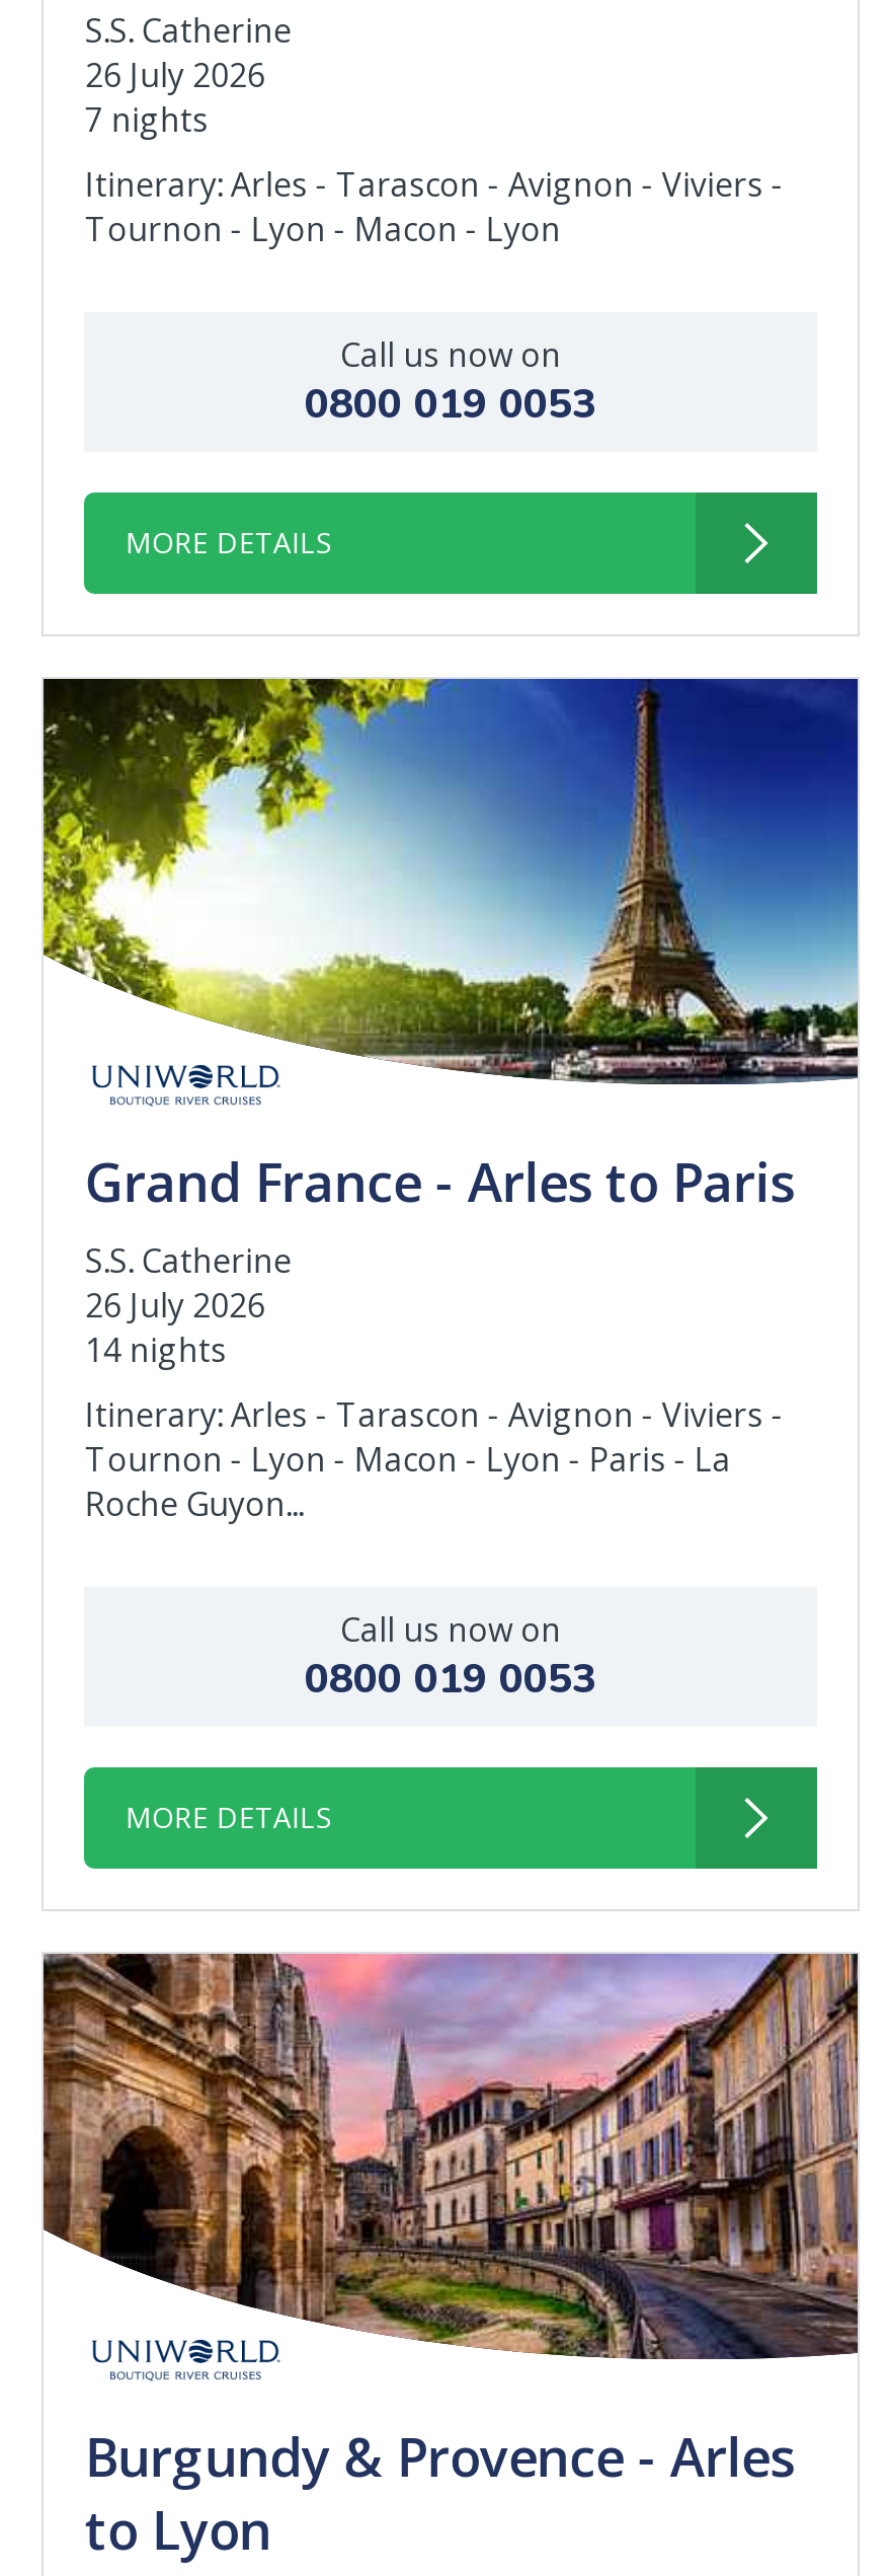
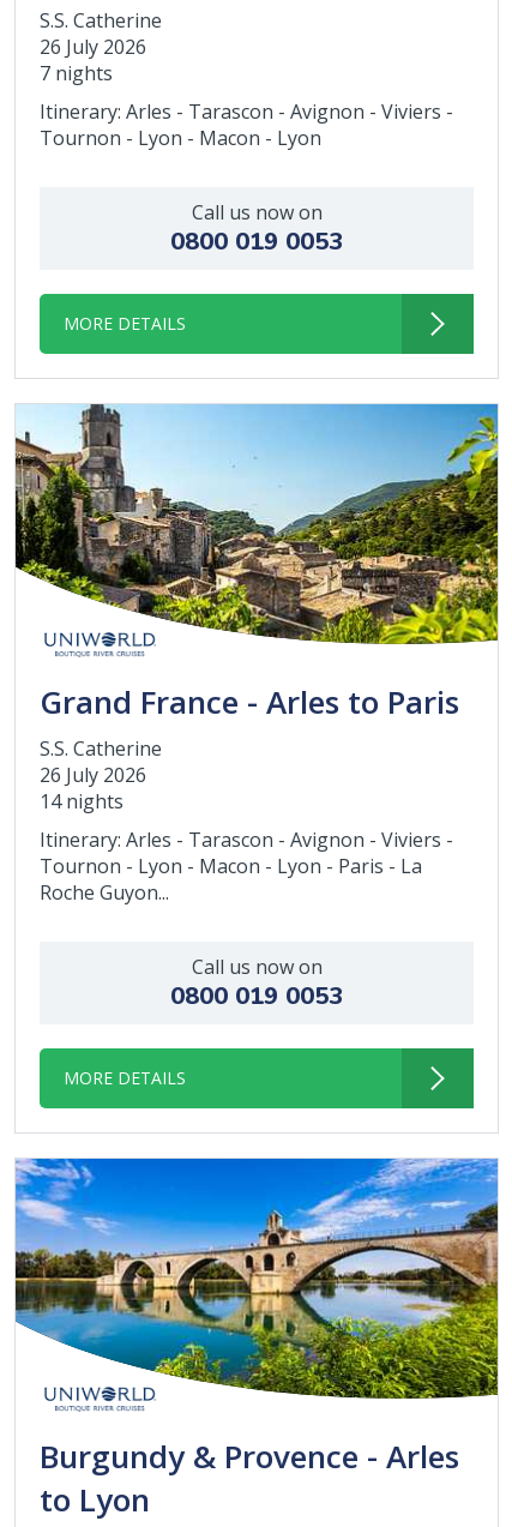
[42,676,860,1089] [image] -> [14,403,499,645] [image]
[42,1951,860,2364] [image] -> [14,1158,499,1400] [image]

